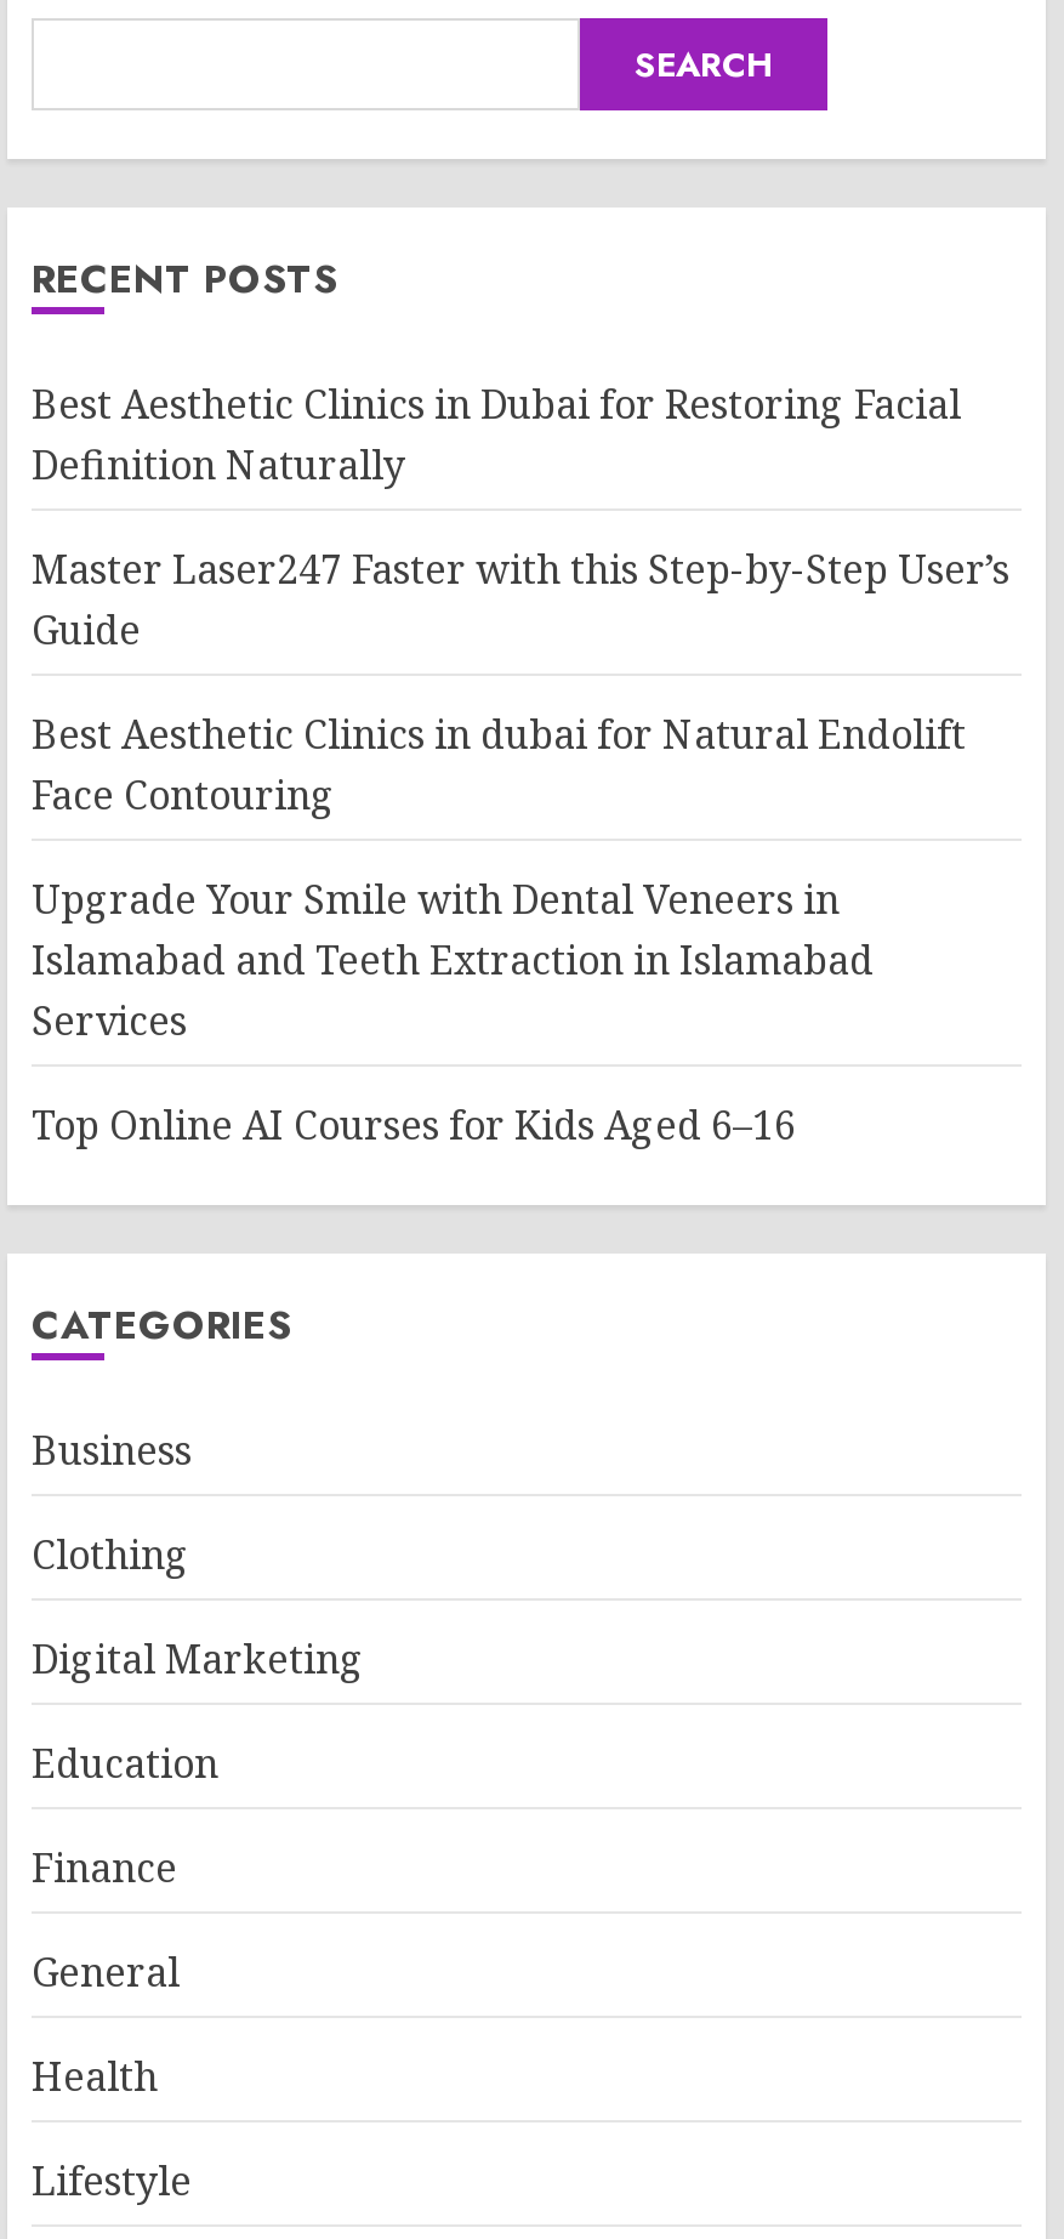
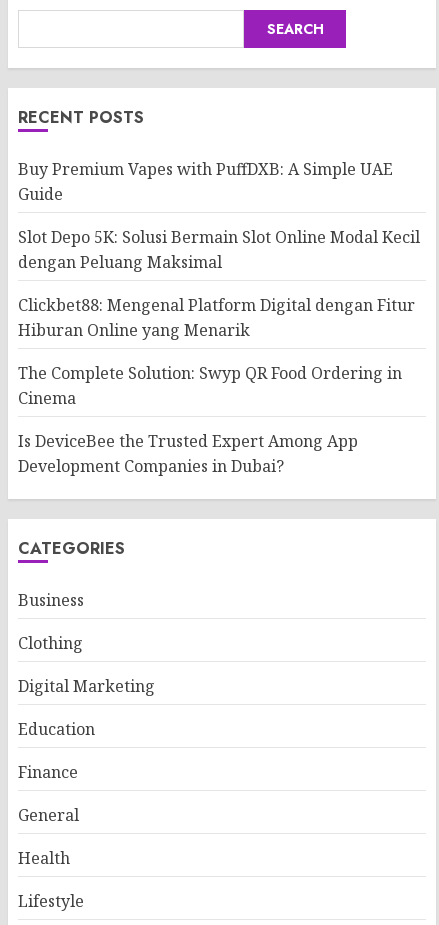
[32,377,1009,596] Best Aesthetic Clinics in Dubai for Restoring Facial | Definition Naturally | Master Laser247 Faster with this Step-by-Step User’s -> [18,158,393,180] Buy Premium Vapes with PuffDXB: A Simple UAE
moved [32,603,141,657] -> [18,183,63,205]: Guide
[32,707,966,1152] Best Aesthetic Clinics in dubai for Natural Endolift | Face Contouring | Upgrade Your Smile with Dental Veneers in | Islamabad and Teeth Extraction in Islamabad | Services | Top Online AI Courses for Kids Aged 6–16 -> [18,226,420,477] Slot Depo 5K: Solusi Bermain Slot Online Modal Kecil | dengan Peluang Maksimal | Clickbet88: Mengenal Platform Digital dengan Fitur | Hiburan Online yang Menarik | The Complete Solution: Swyp QR Food Ordering in | Cinema | Is DeviceBee the Trusted Expert Among App | Development Companies in Dubai?

